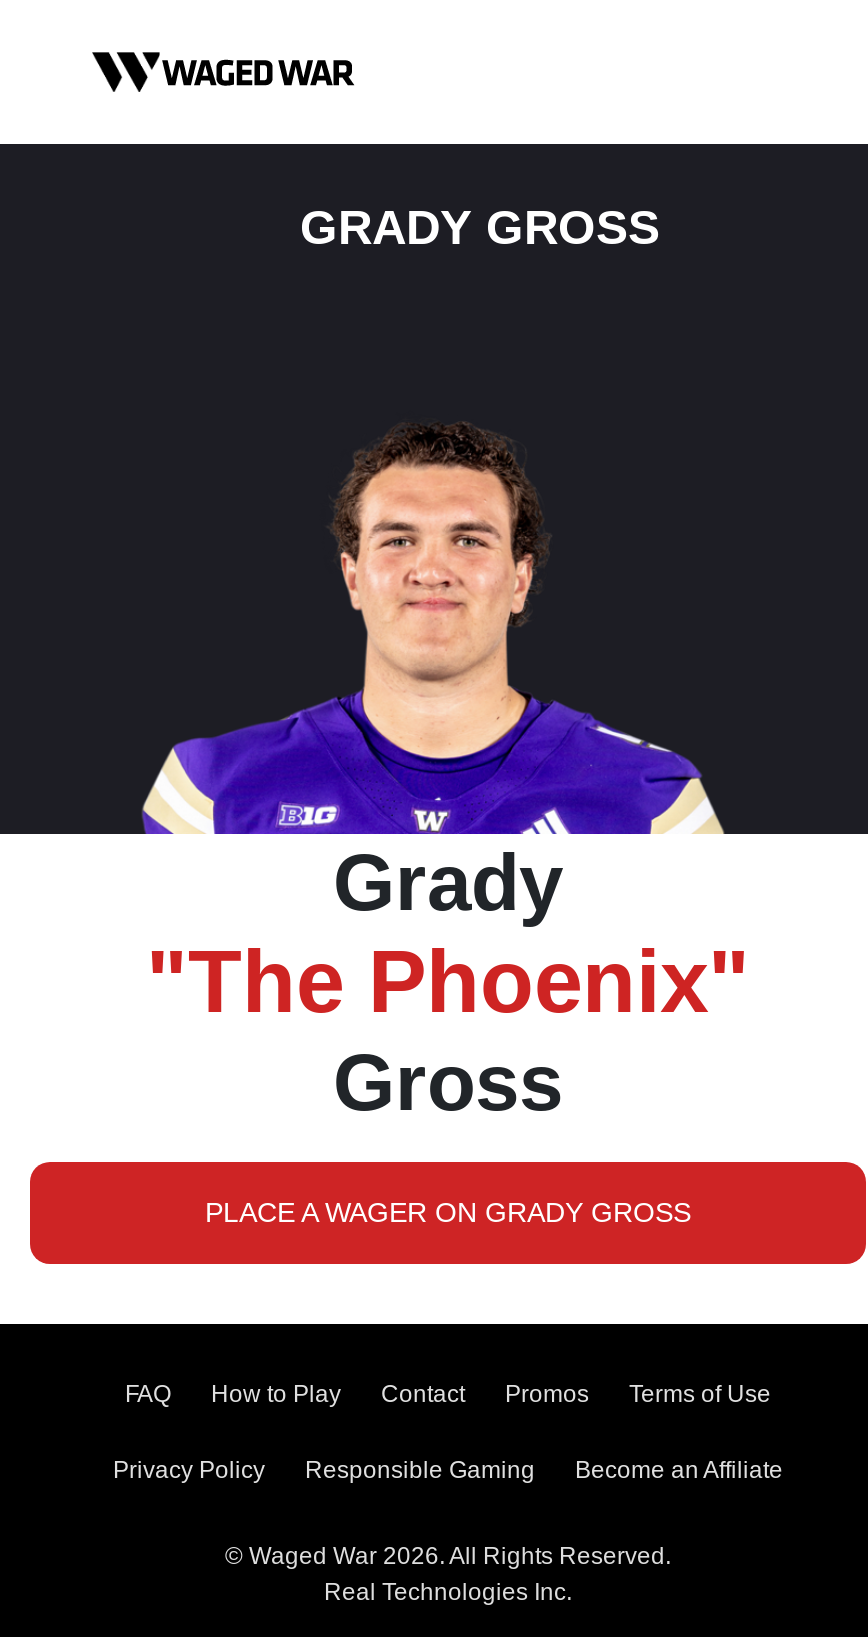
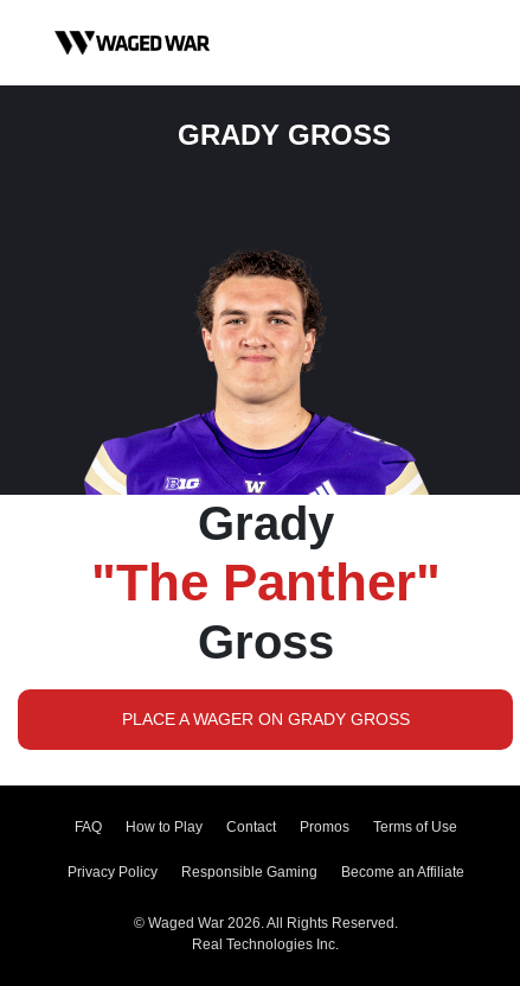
[146,932,750,1030] "The Phoenix" -> [91,553,440,611] "The Panther"

